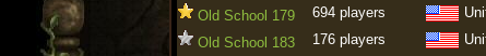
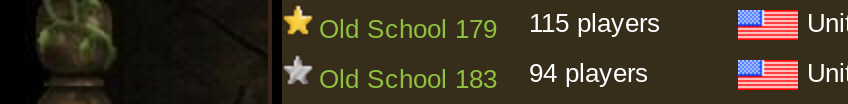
[197,4,385,24] Old School 179 694 players -> [319,8,661,44] Old School 179 115 players
[197,31,385,51] Old School 183 176 players -> [319,58,649,94] Old School 183 94 players

